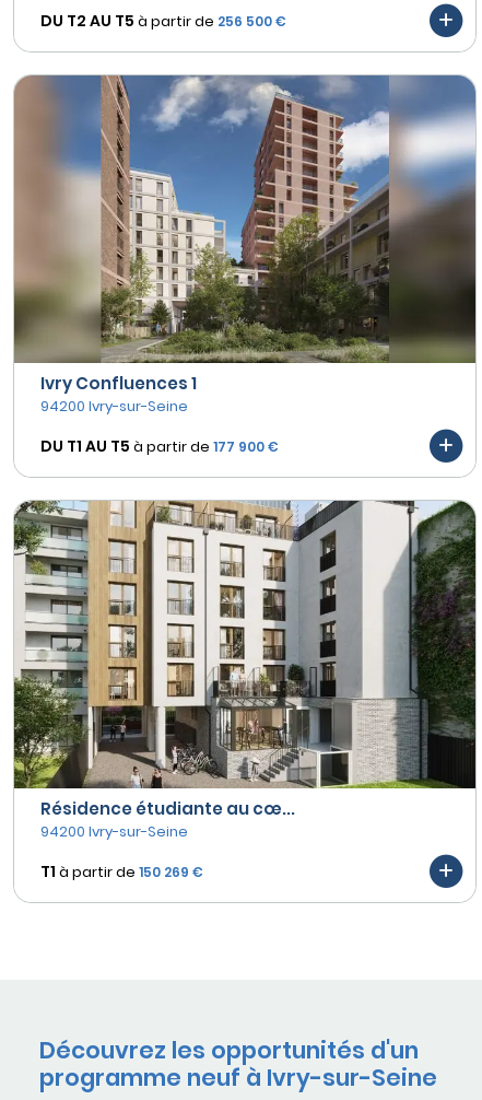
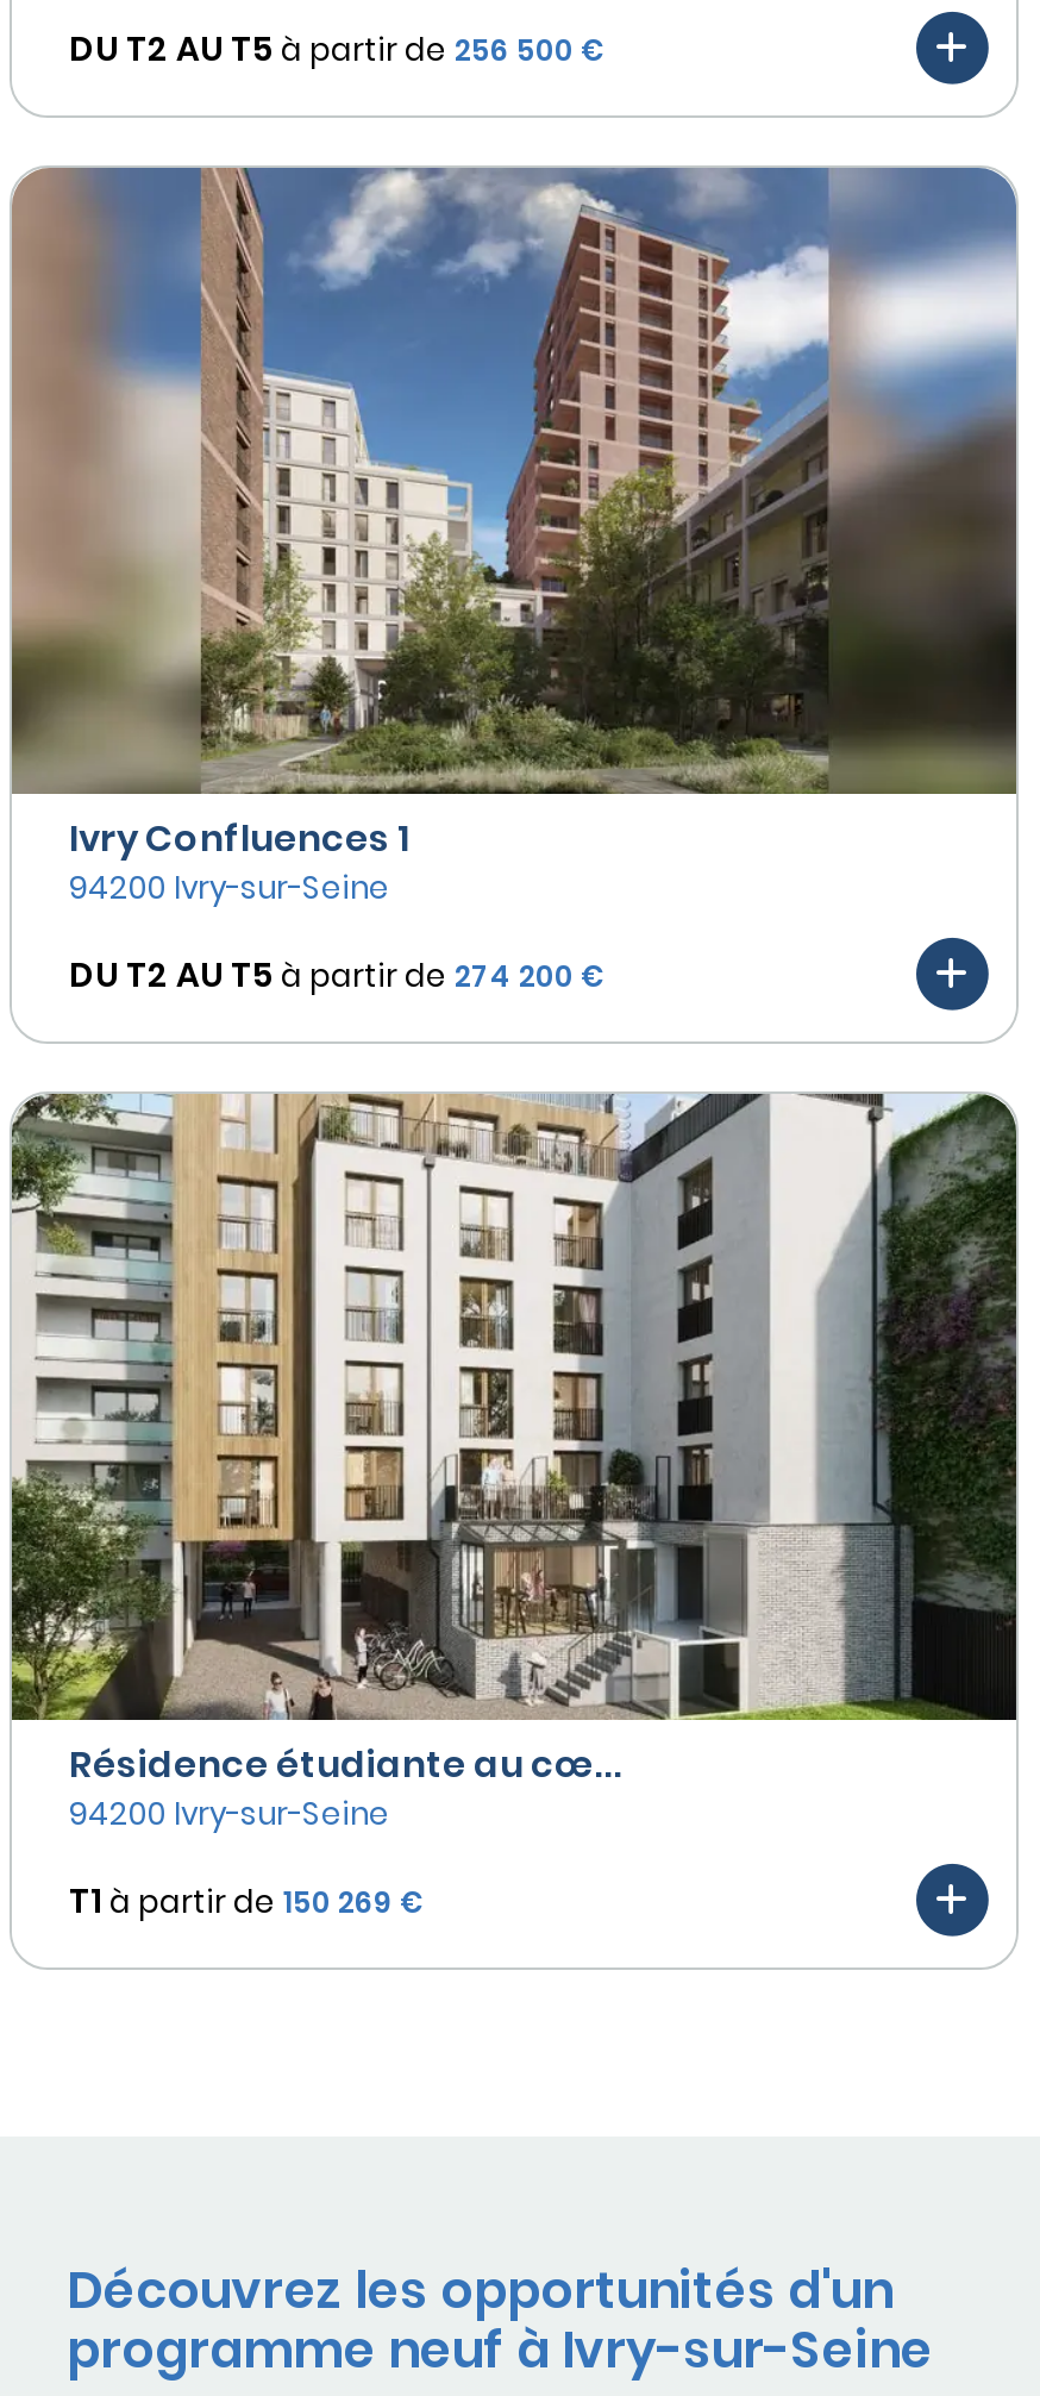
[40,435,279,457] DU T1 AU T5 à partir de 177 900 € -> [69,951,604,999] DU T2 AU T5 à partir de 274 200 €

